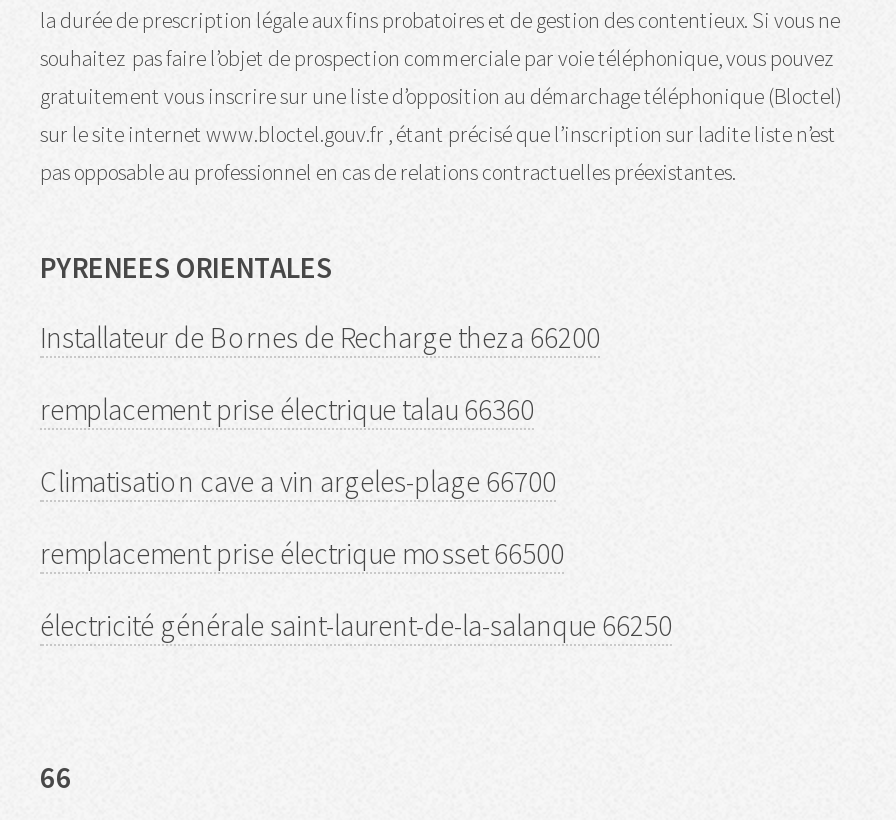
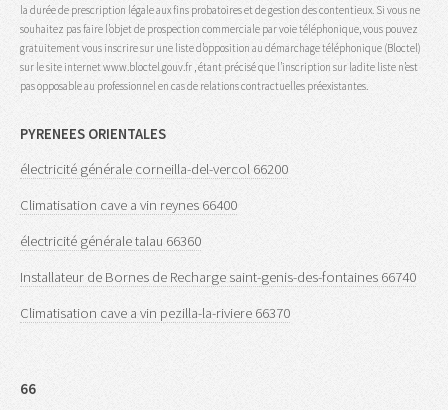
[40,320,600,356] Installateur de Bornes de Recharge theza 66200 -> [20,160,288,178] électricité générale corneilla-del-vercol 66200
[40,392,534,428] remplacement prise électrique talau 66360 -> [20,196,237,214] Climatisation cave a vin reynes 66400
[40,464,556,500] Climatisation cave a vin argeles-plage 66700 -> [20,232,201,250] électricité générale talau 66360
[40,536,564,572] remplacement prise électrique mosset 66500 -> [20,268,416,286] Installateur de Bornes de Recharge saint-genis-des-fontaines 66740
[40,608,672,644] électricité générale saint-laurent-de-la-salanque 66250 -> [20,304,290,322] Climatisation cave a vin pezilla-la-riviere 66370

